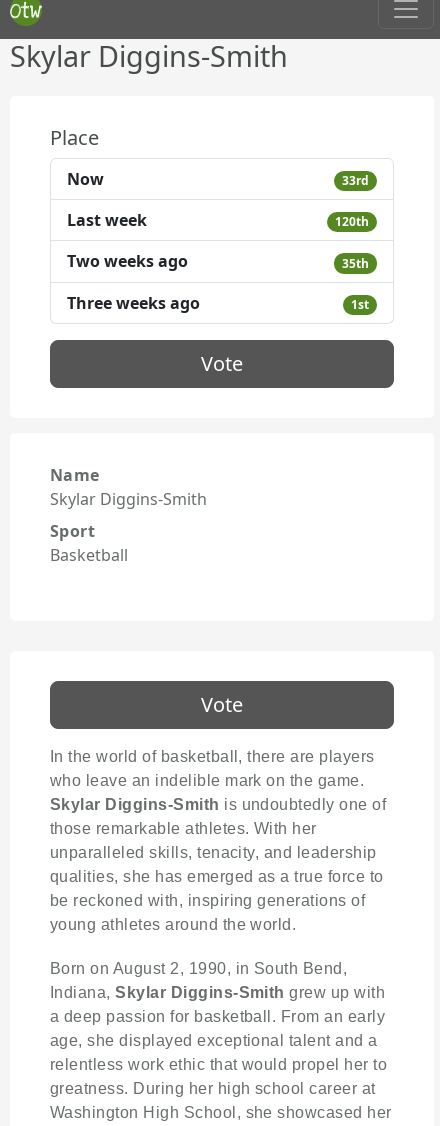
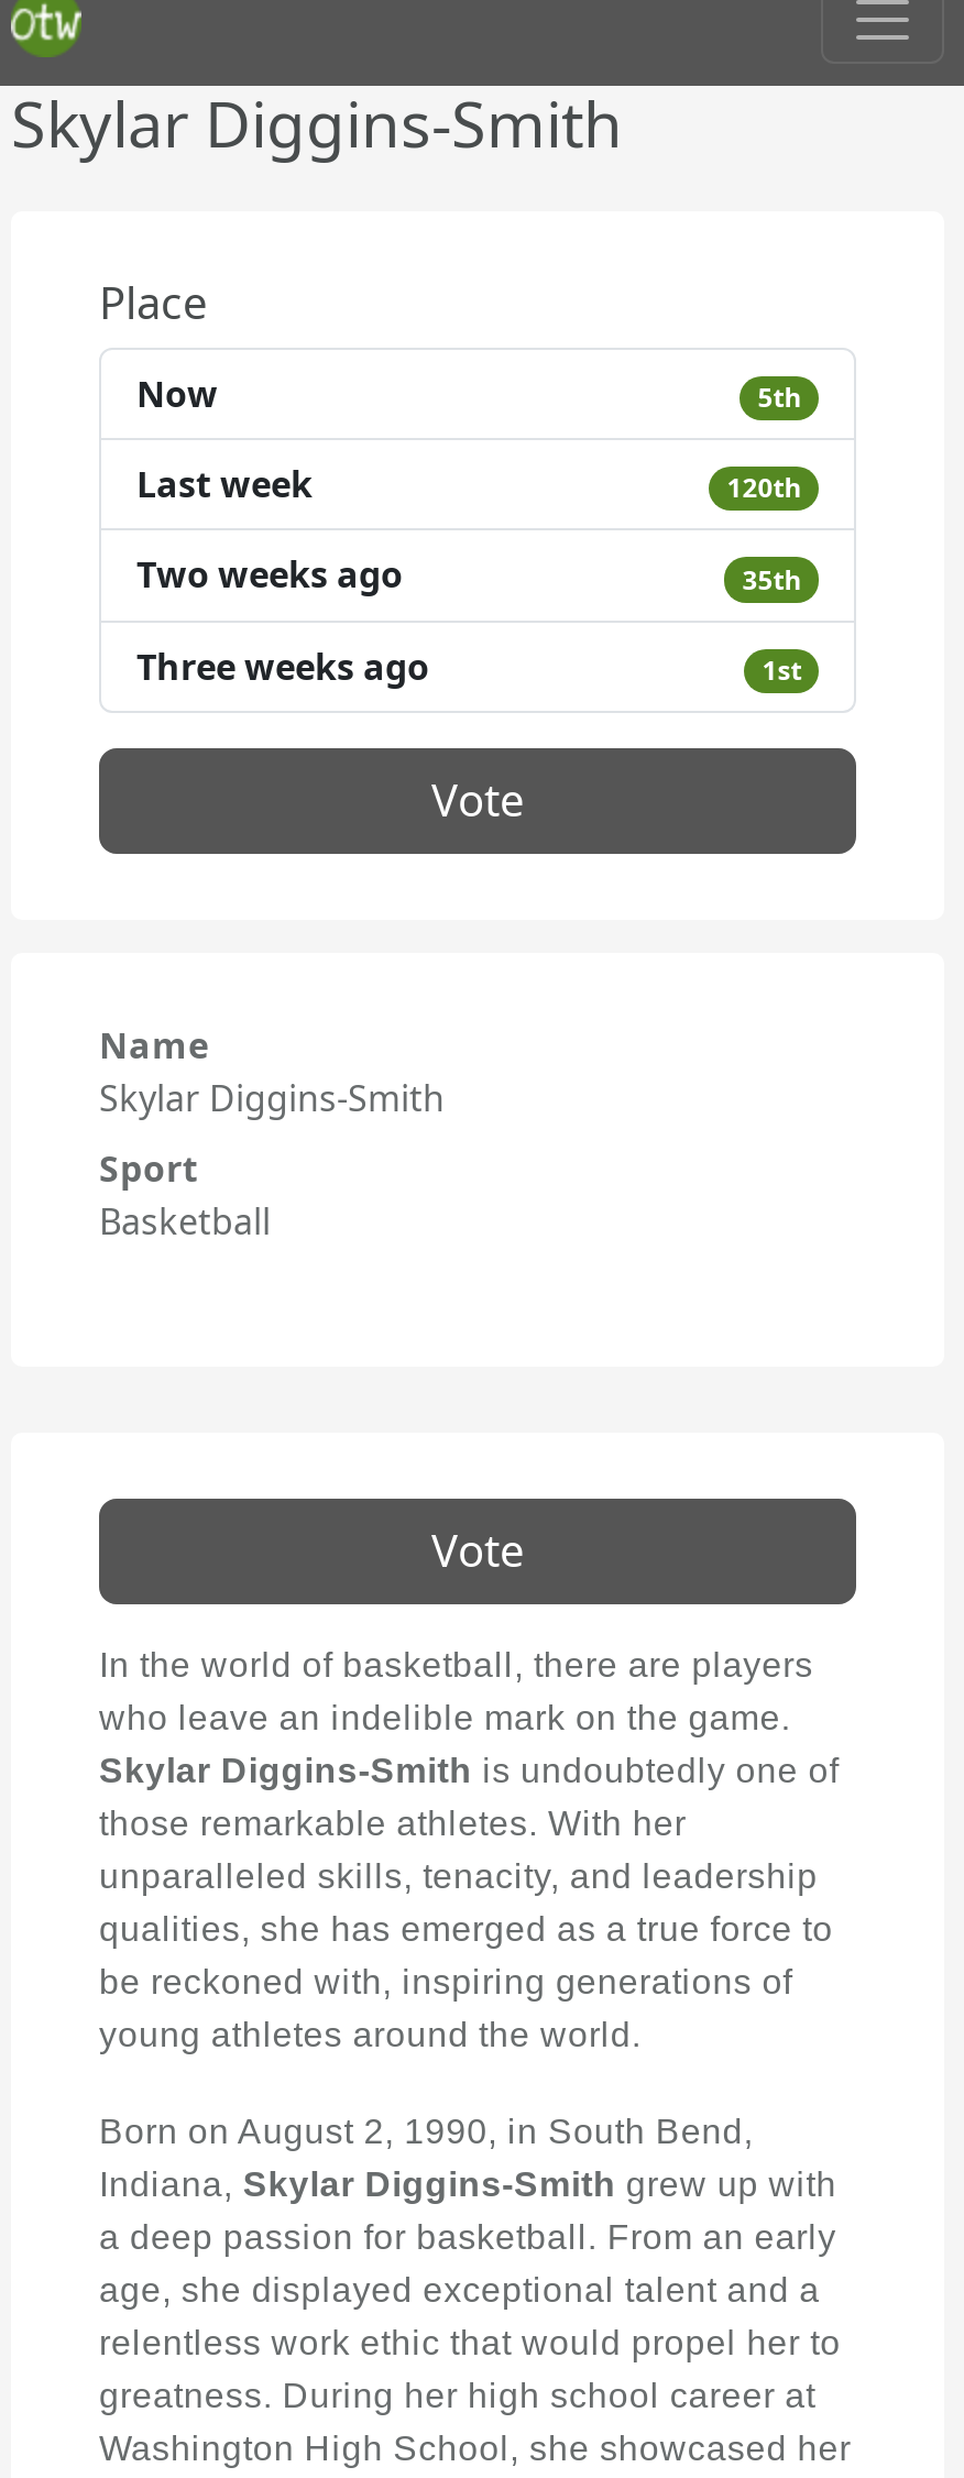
[342,172,369,189] 33rd -> [758,378,802,415] 5th

